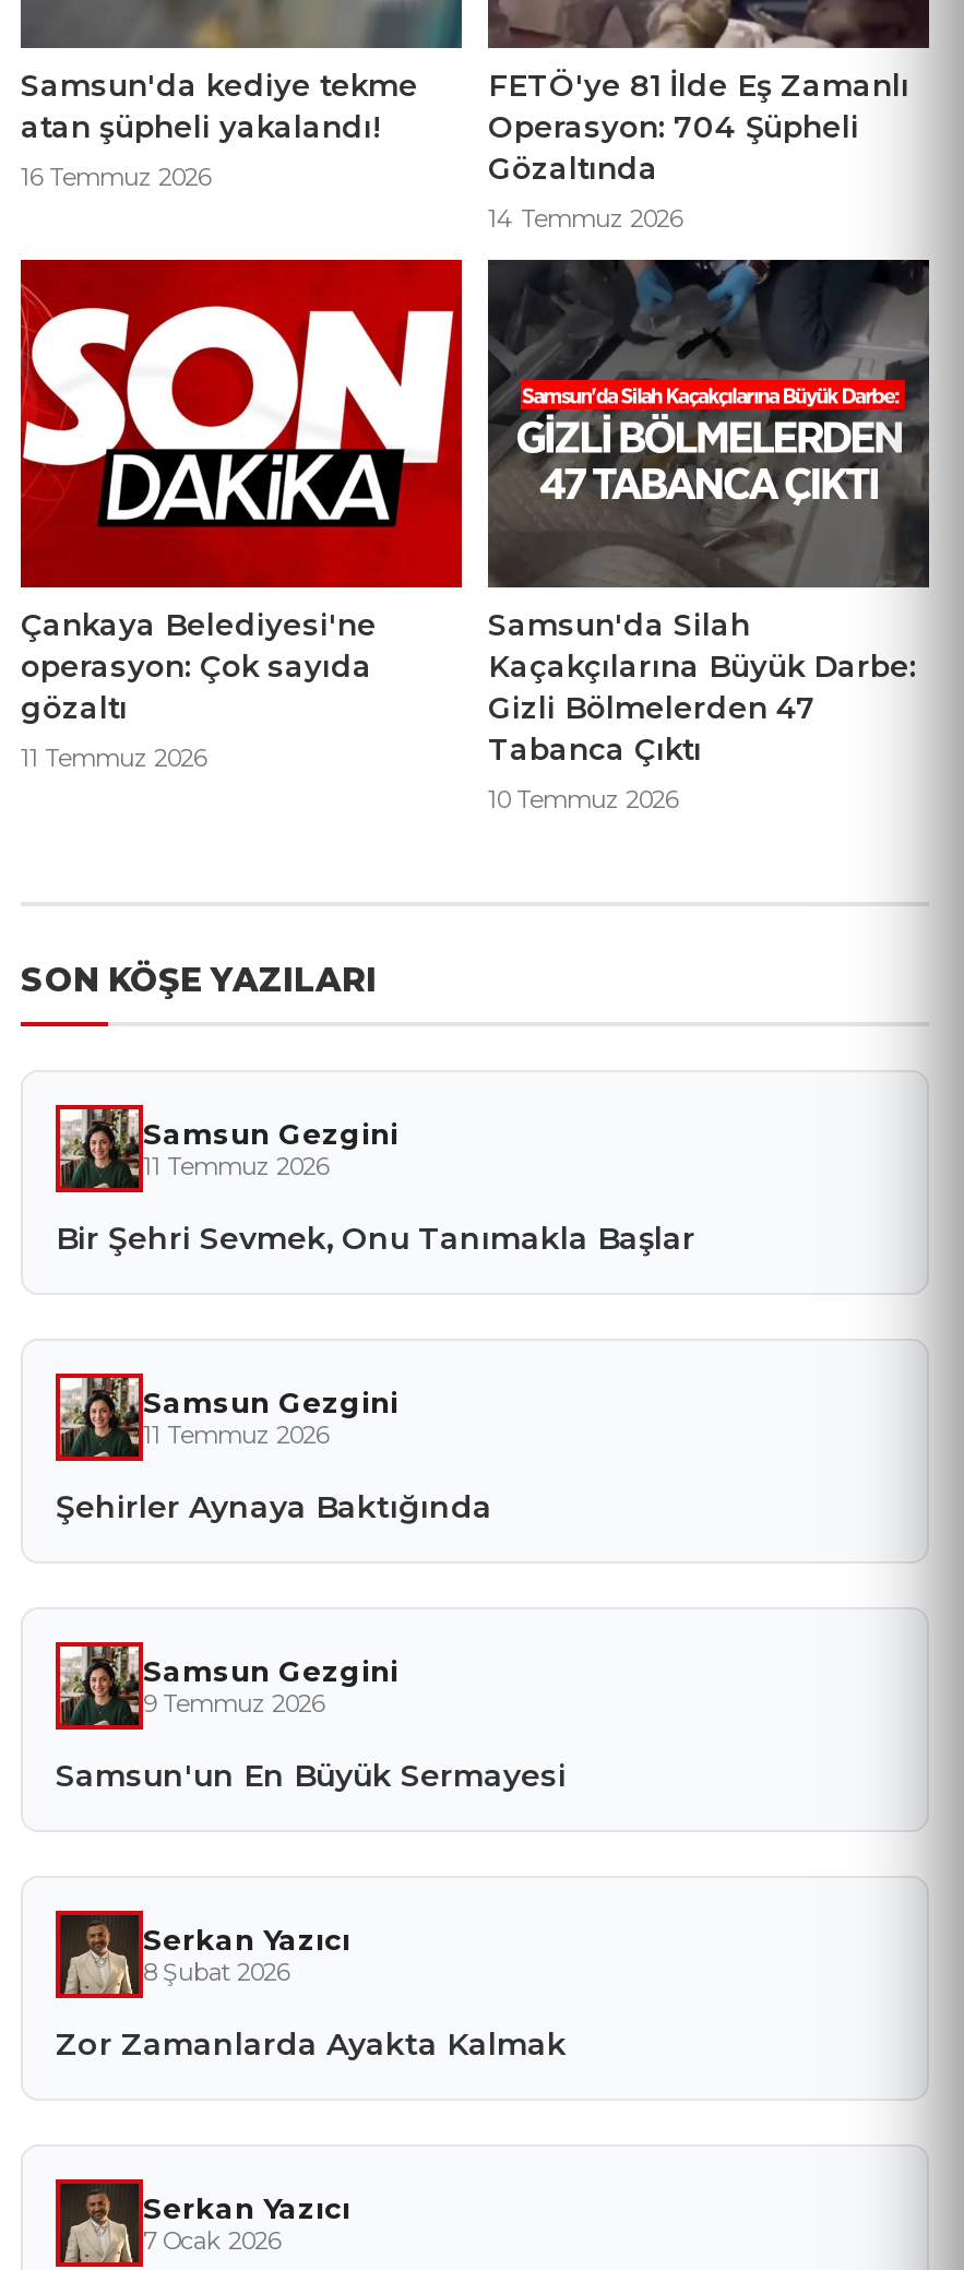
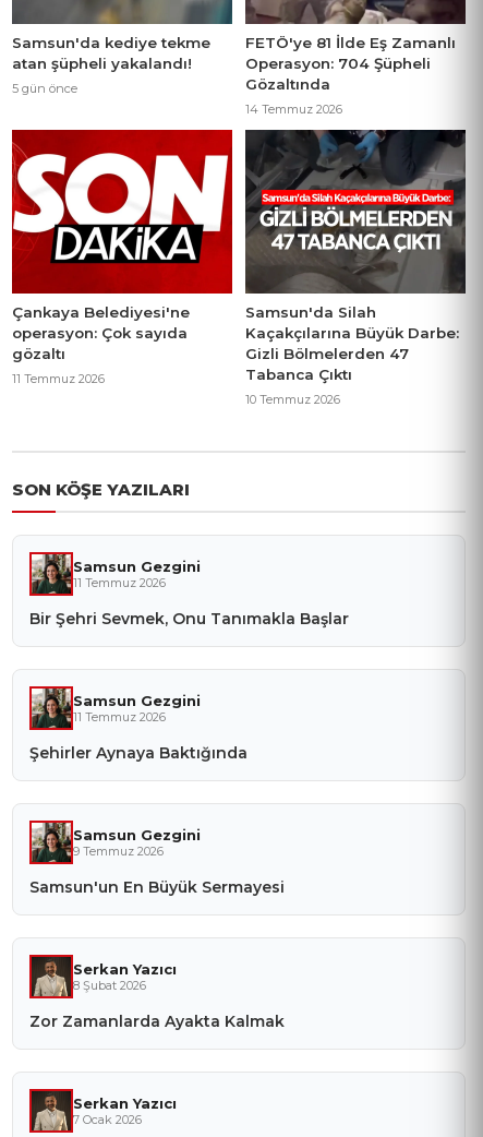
[21,161,211,191] 16 Temmuz 2026 -> [12,80,77,96] 5 gün önce

